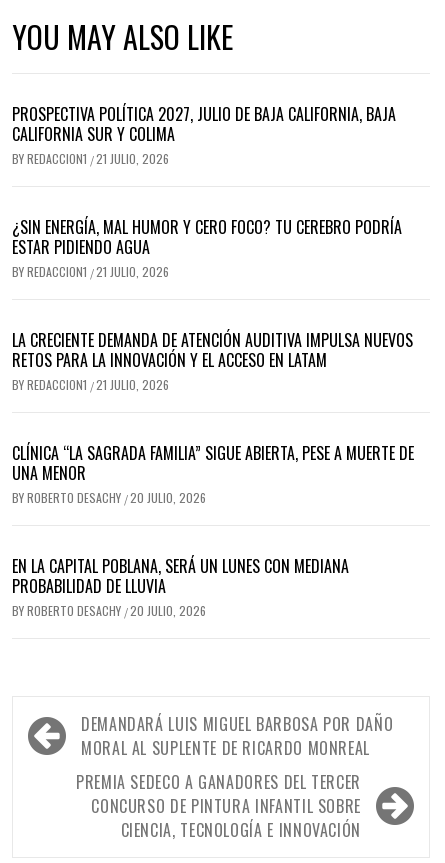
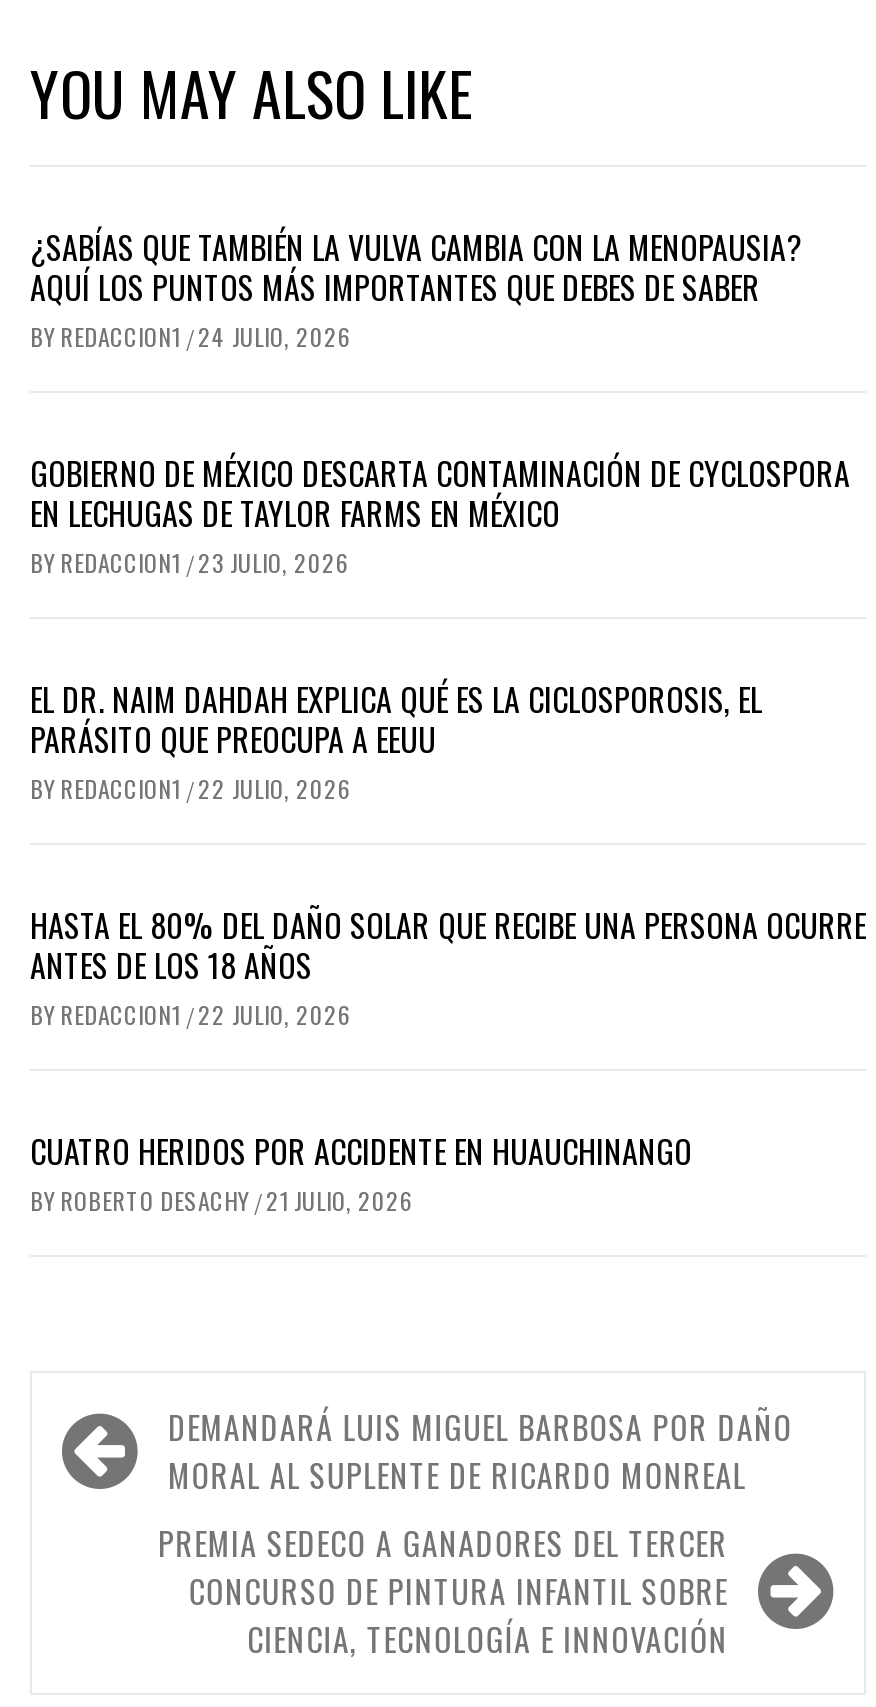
[12,101,396,166] PROSPECTIVA POLÍTICA 2027, JULIO DE BAJA CALIFORNIA, BAJA | CALIFORNIA SUR Y COLIMA | BY REDACCION1 / 21 JULIO, 2026 -> [30,222,802,352] ¿SABÍAS QUE TAMBIÉN LA VULVA CAMBIA CON LA MENOPAUSIA? | AQUÍ LOS PUNTOS MÁS IMPORTANTES QUE DEBES DE SABER | BY REDACCION1 / 24 JULIO, 2026
[12,214,402,279] ¿SIN ENERGÍA, MAL HUMOR Y CERO FOCO? TU CEREBRO PODRÍA | ESTAR PIDIENDO AGUA | BY REDACCION1 / 21 JULIO, 2026 -> [30,448,850,578] GOBIERNO DE MÉXICO DESCARTA CONTAMINACIÓN DE CYCLOSPORA | EN LECHUGAS DE TAYLOR FARMS EN MÉXICO | BY REDACCION1 / 23 JULIO, 2026
[12,327,413,392] LA CRECIENTE DEMANDA DE ATENCIÓN AUDITIVA IMPULSA NUEVOS | RETOS PARA LA INNOVACIÓN Y EL ACCESO EN LATAM | BY REDACCION1 / 21 JULIO, 2026 -> [30,674,762,804] EL DR. NAIM DAHDAH EXPLICA QUÉ ES LA CICLOSPOROSIS, EL | PARÁSITO QUE PREOCUPA A EEUU | BY REDACCION1 / 22 JULIO, 2026
[12,440,414,505] CLÍNICA “LA SAGRADA FAMILIA” SIGUE ABIERTA, PESE A MUERTE DE | UNA MENOR | BY ROBERTO DESACHY / 20 JULIO, 2026 -> [30,900,866,1030] HASTA EL 80% DEL DAÑO SOLAR QUE RECIBE UNA PERSONA OCURRE | ANTES DE LOS 18 AÑOS | BY REDACCION1 / 22 JULIO, 2026
[12,553,349,618] EN LA CAPITAL POBLANA, SERÁ UN LUNES CON MEDIANA | PROBABILIDAD DE LLUVIA | BY ROBERTO DESACHY / 20 JULIO, 2026 -> [30,1126,692,1216] CUATRO HERIDOS POR ACCIDENTE EN HUAUCHINANGO | BY ROBERTO DESACHY / 21 JULIO, 2026

